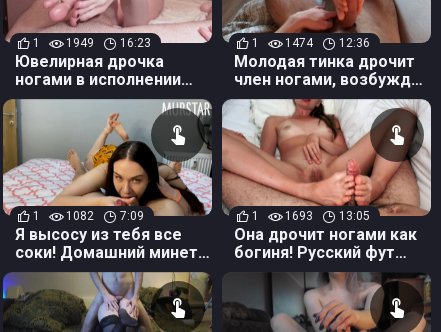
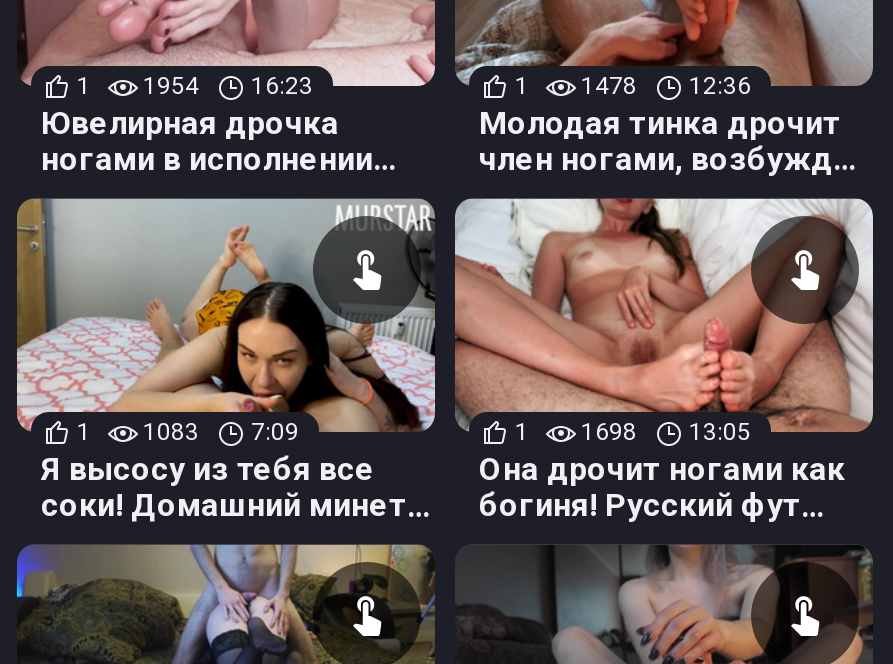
[33,36,151,50] 1 1949 16:23 -> [77,72,313,100] 1 1954 16:23
[252,36,370,50] 1 1474 12:36 -> [515,72,751,100] 1 1478 12:36
[33,209,144,223] 1 1082 7:09 -> [77,419,299,447] 1 1083 7:09
[252,209,370,223] 1 1693 13:05 -> [515,419,751,447] 1 1698 13:05

